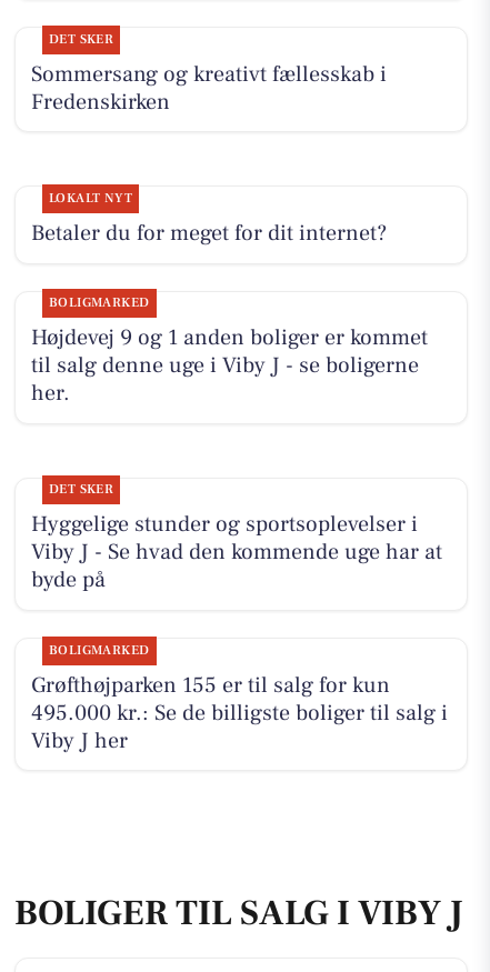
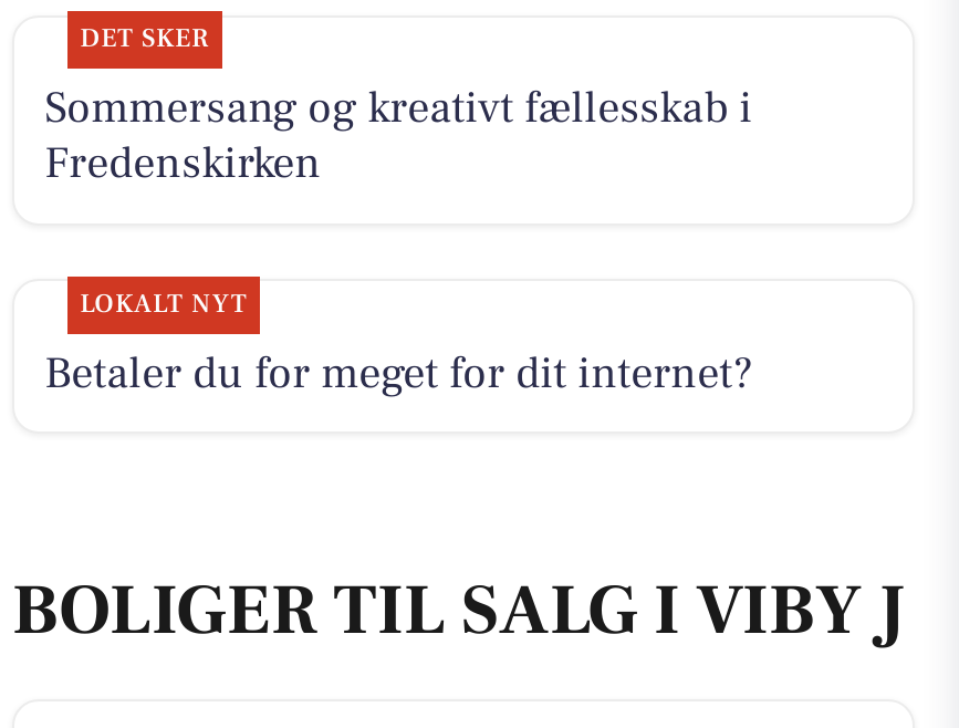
[31,295,427,408] BOLIGMARKED | Højdevej 9 og 1 anden boliger er kommet | til salg denne uge i Viby J - se boligerne | her. -> none
[31,481,447,755] DET SKER | Hyggelige stunder og sportsoplevelser i | Viby J - Se hvad den kommende uge har at | byde på | BOLIGMARKED | Grøfthøjparken 155 er til salg for kun | 495.000 kr.: Se de billigste boliger til salg i | Viby J her -> none

